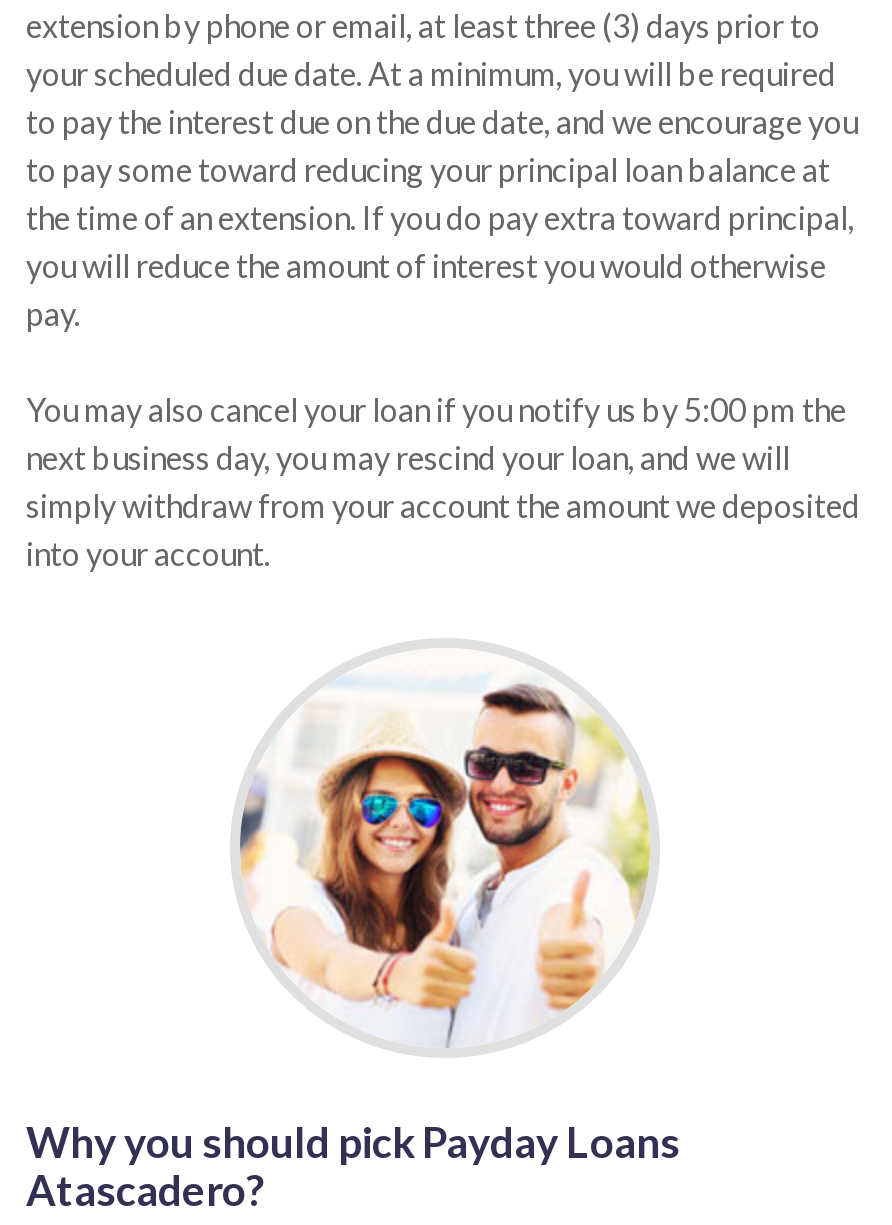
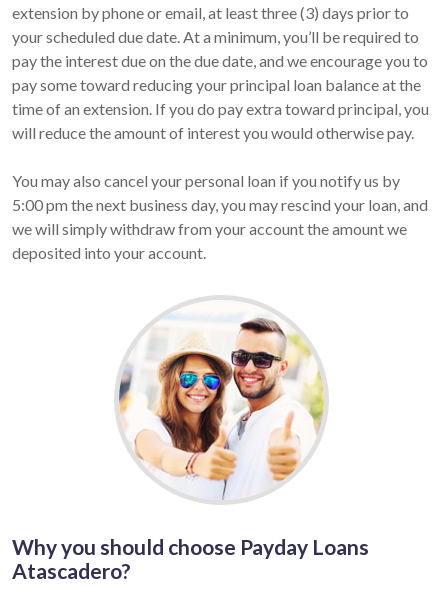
[26,54,858,332] your scheduled due date. At a minimum, you will be required | to pay the interest due on the due date, and we encourage you | to pay some toward reducing your principal loan balance at | the time of an extension. If you do pay extra toward principal, | you will reduce the amount of interest you would otherwise | pay. -> [12,27,429,142] your scheduled due date. At a minimum, you’ll be required to | pay the interest due on the due date, and we encourage you to | pay some toward reducing your principal loan balance at the | time of an extension. If you do pay extra toward principal, you | will reduce the amount of interest you would otherwise pay.
[26,390,860,572] You may also cancel your loan if you notify us by 5:00 pm the | next business day, you may rescind your loan, and we will | simply withdraw from your account the amount we deposited | into your account. -> [12,171,428,262] You may also cancel your personal loan if you notify us by | 5:00 pm the next business day, you may rescind your loan, and | we will simply withdraw from your account the amount we | deposited into your account.
[26,1116,680,1166] Why you should pick Payday Loans -> [12,534,369,559] Why you should choose Payday Loans

